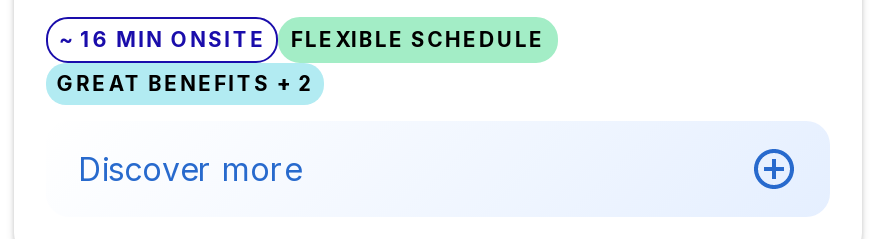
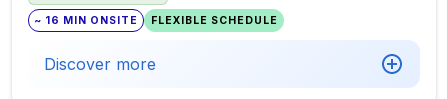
[56,71,314,97] GREAT BENEFITS + 2 -> none

